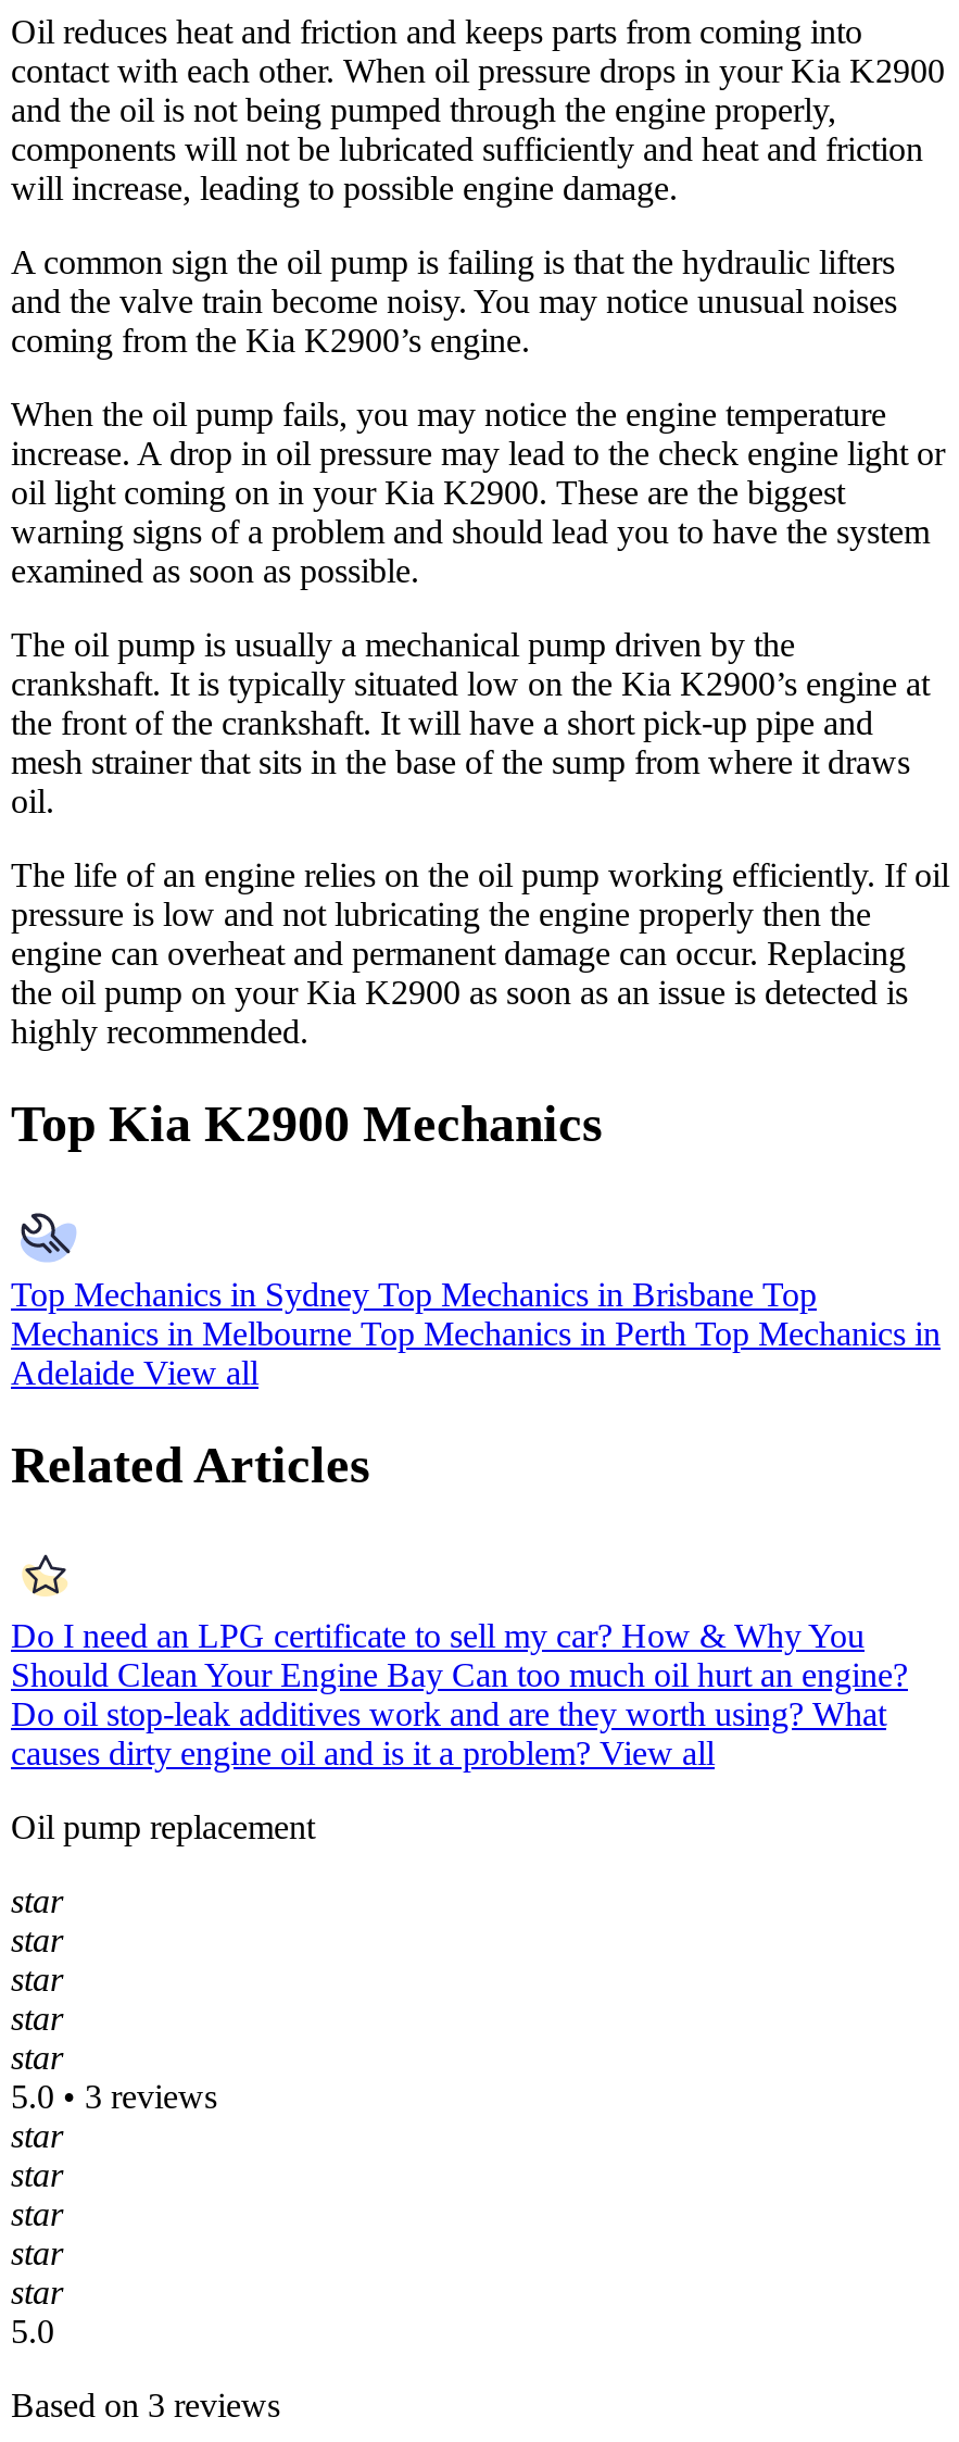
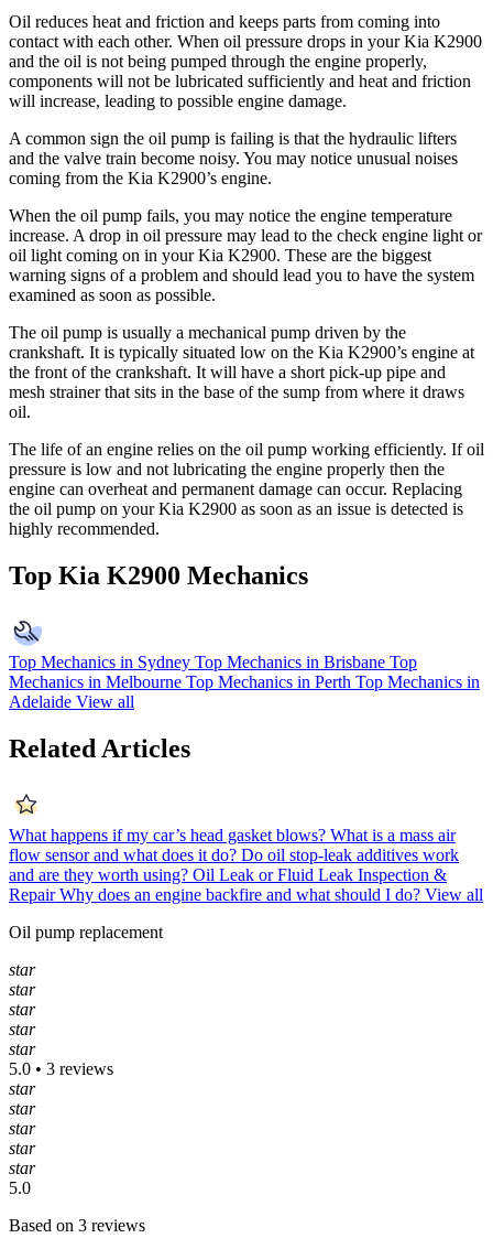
[11,1617,908,1771] Do I need an LPG certificate to sell my car? How & Why You | Should Clean Your Engine Bay Can too much oil hurt an engine? | Do oil stop-leak additives work and are they worth using? What | causes dirty engine oil and is it a problem? View all -> [9,826,483,904] What happens if my car’s head gasket blows? What is a mass air | flow sensor and what does it do? Do oil stop-leak additives work | and are they worth using? Oil Leak or Fluid Leak Inspection & | Repair Why does an engine backfire and what should I do? View all

